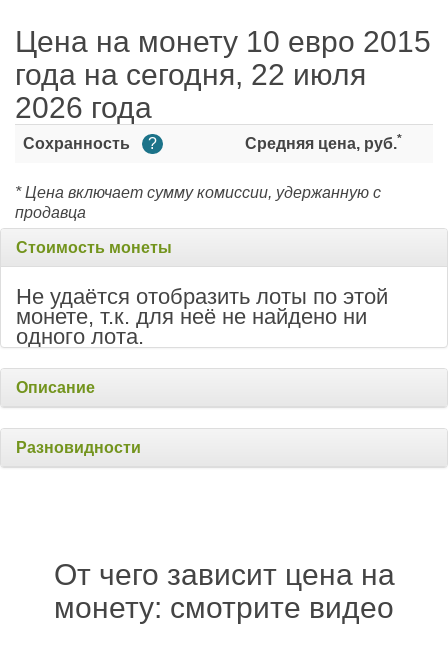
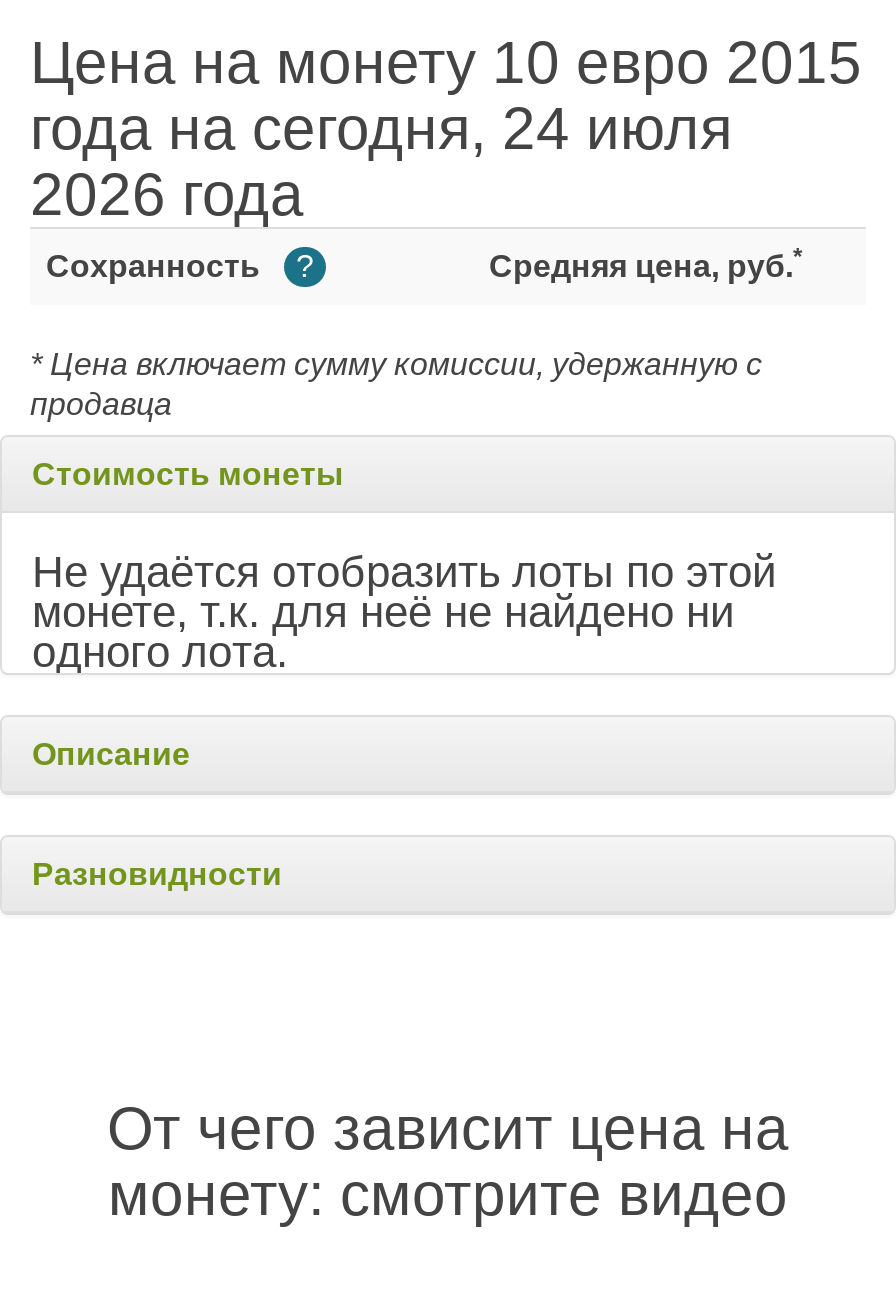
[15,58,366,91] года на сегодня, 22 июля -> [30,96,732,162] года на сегодня, 24 июля

